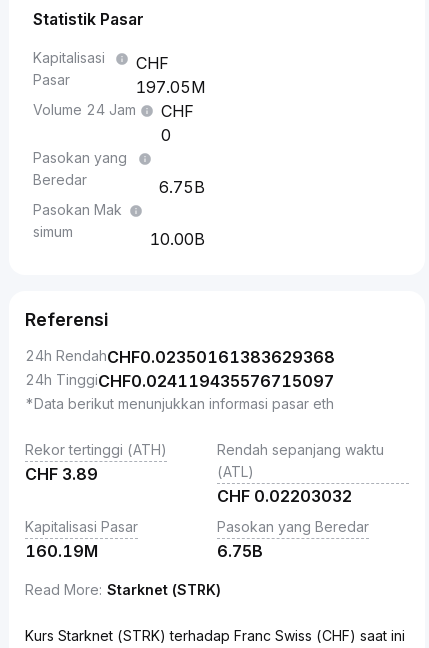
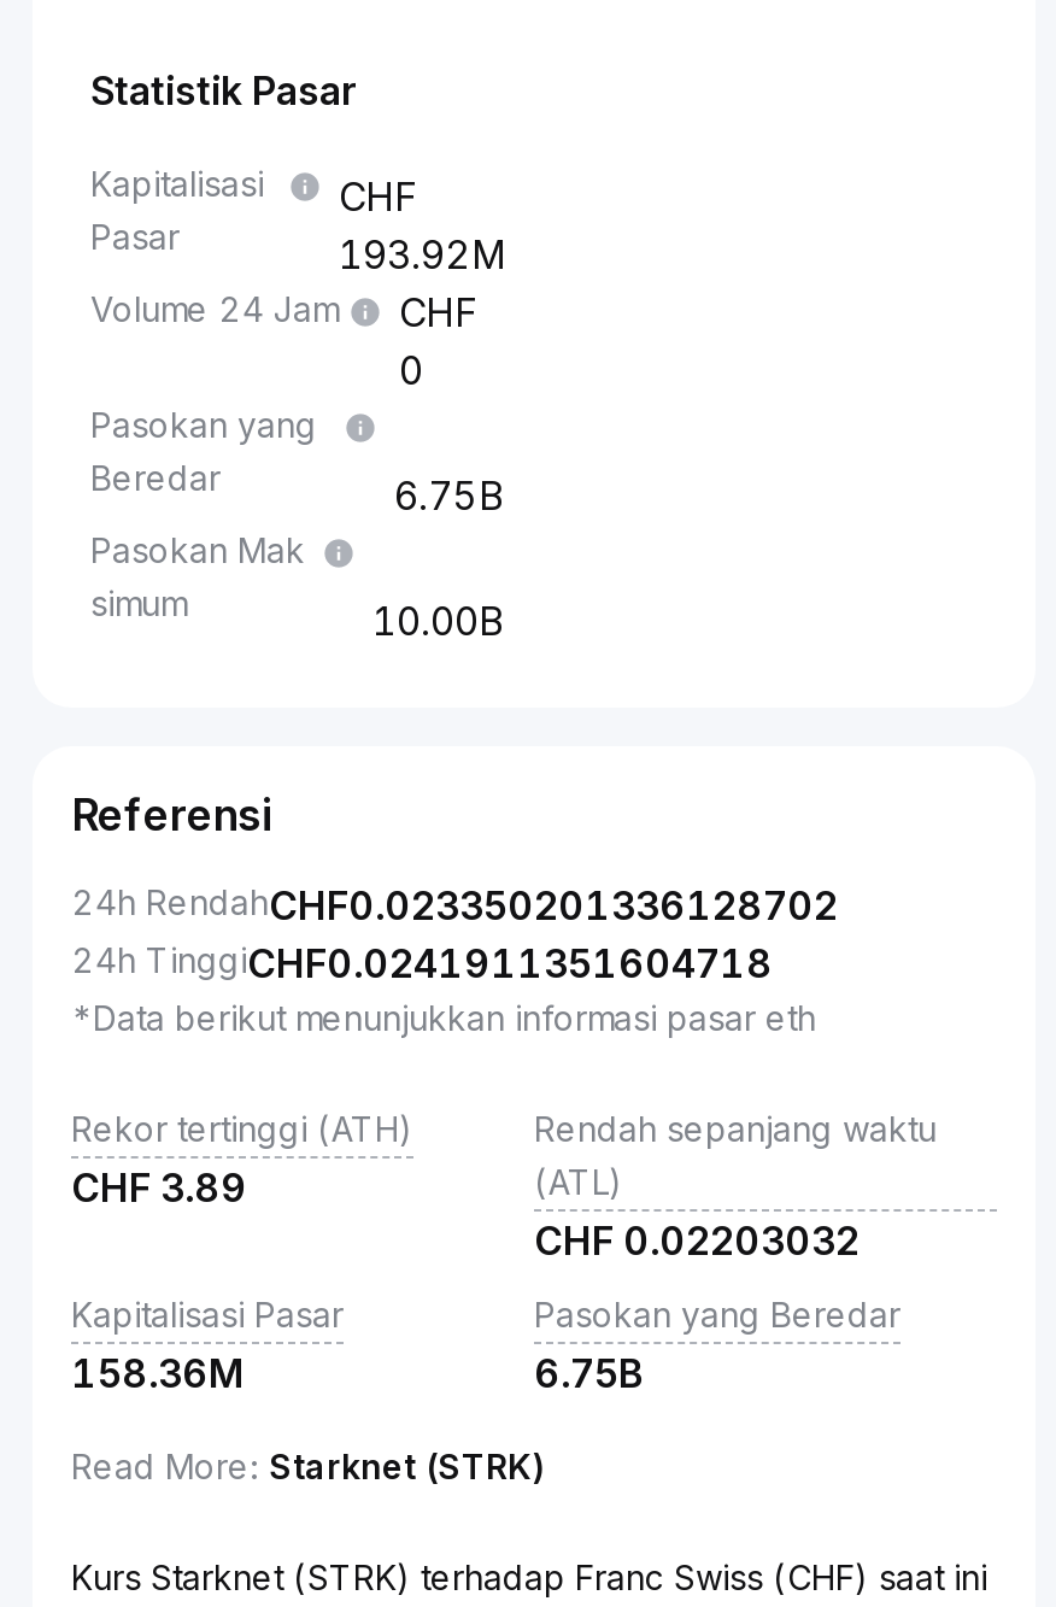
[136,77,205,97] 197.05M -> [339,230,505,278] 193.92M
[25,347,335,367] 24h RendahCHF0.02350161383629368 -> [71,881,838,929] 24h RendahCHF0.023350201336128702
[25,371,334,391] 24h TinggiCHF0.024119435576715097 -> [71,939,773,987] 24h TinggiCHF0.0241911351604718
[25,541,98,561] 160.19M -> [71,1349,242,1397] 158.36M

